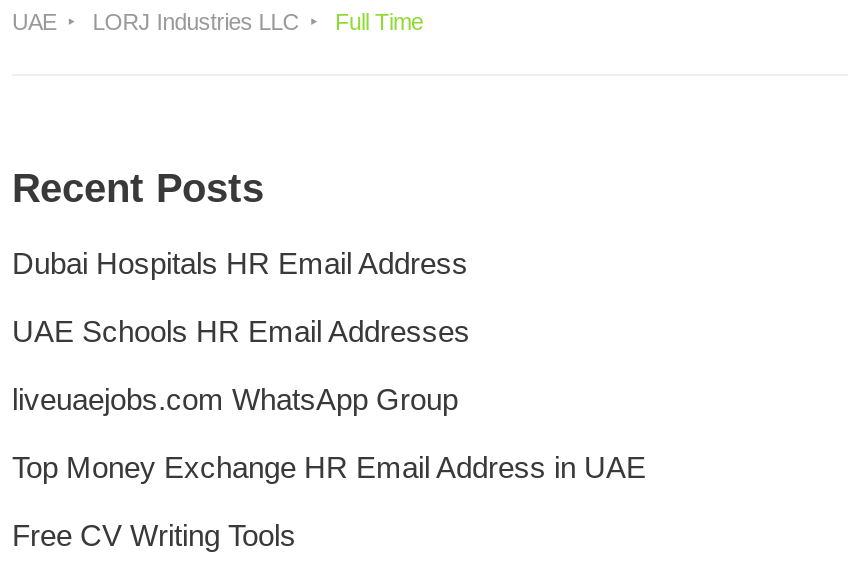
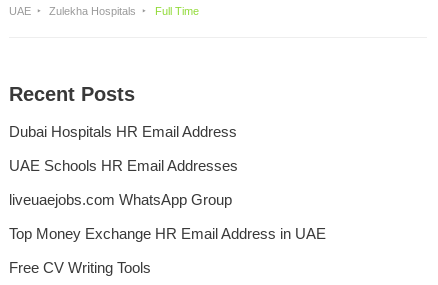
[92,9,298,33] LORJ Industries LLC -> [49,4,136,16] Zulekha Hospitals

